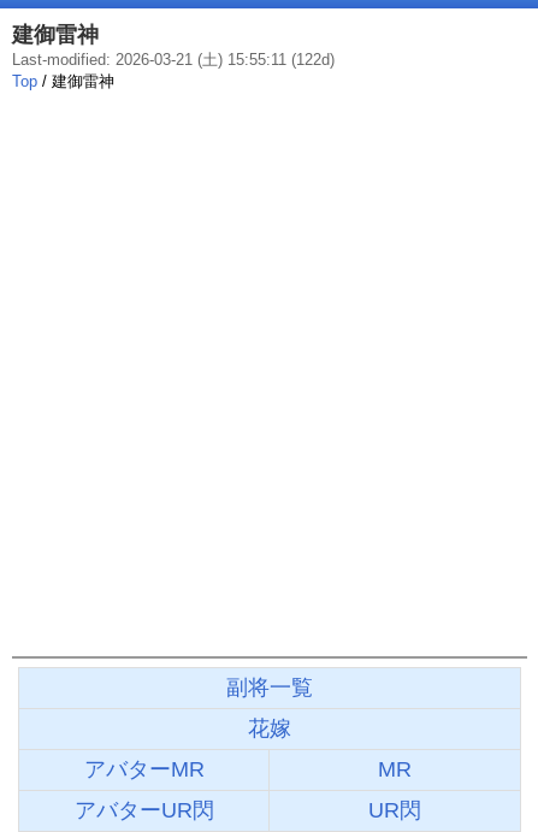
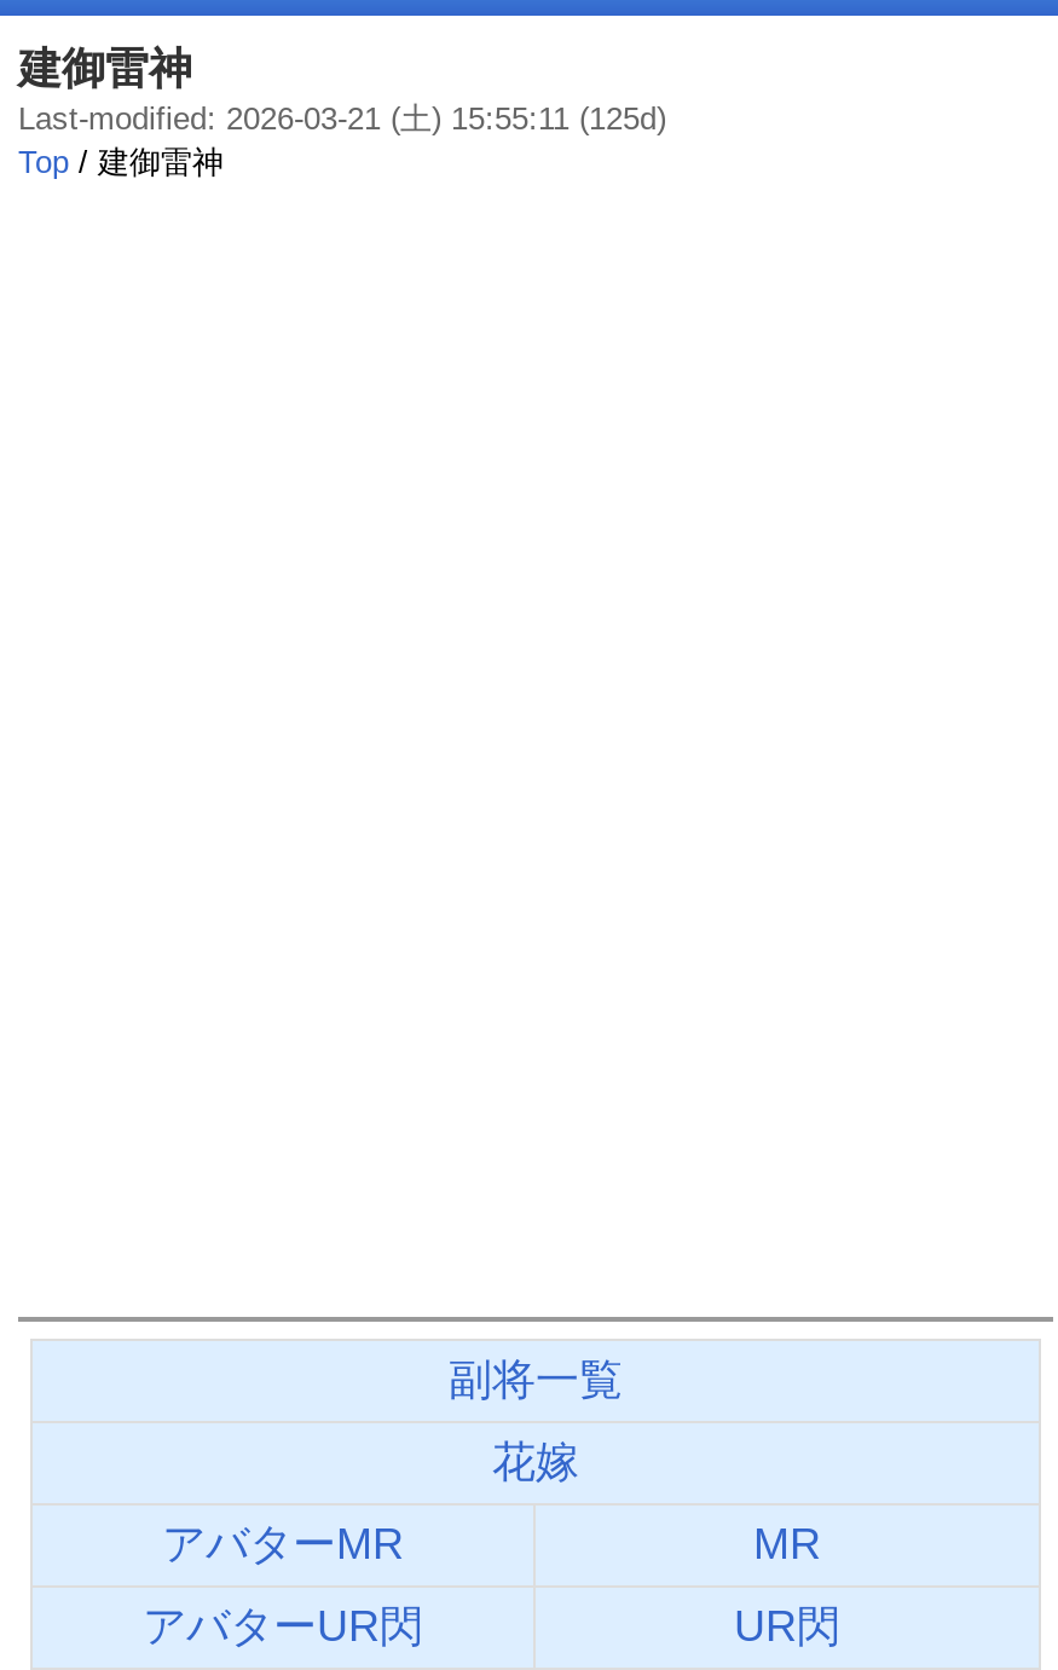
[12,51,335,69] Last-modified: 2026-03-21 (土) 15:55:11 (122d) -> [18,100,666,137] Last-modified: 2026-03-21 (土) 15:55:11 (125d)

